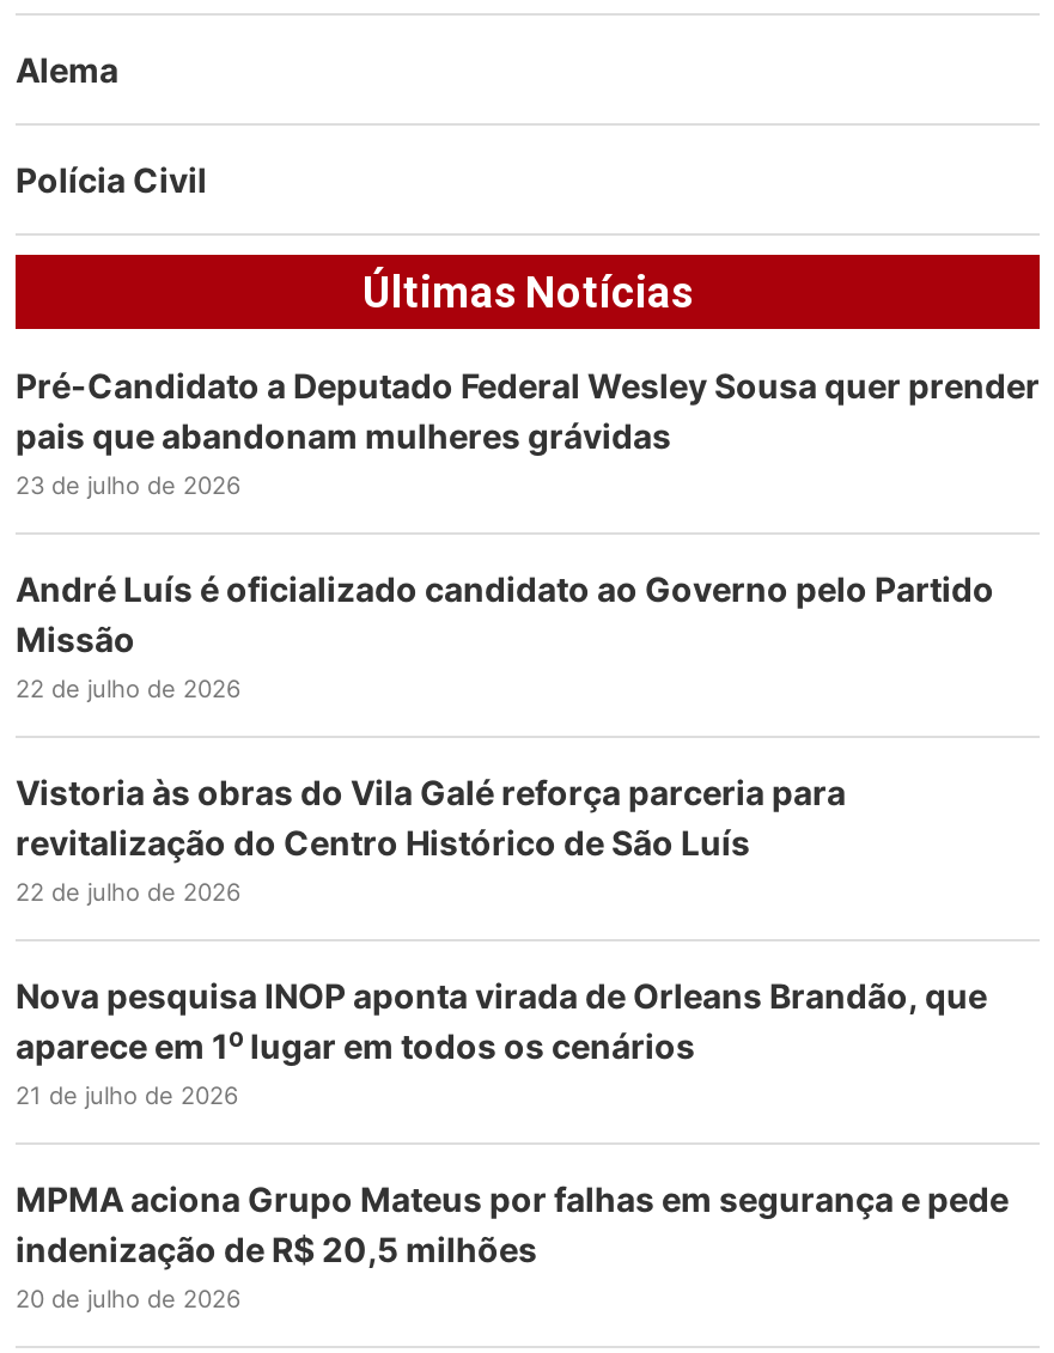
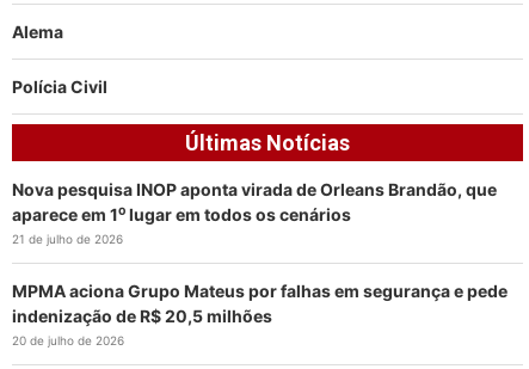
[16,366,1040,907] Pré-Candidato a Deputado Federal Wesley Sousa quer prender | pais que abandonam mulheres grávidas | 23 de julho de 2026 | André Luís é oficializado candidato ao Governo pelo Partido | Missão | 22 de julho de 2026 | Vistoria às obras do Vila Galé reforça parceria para | revitalização do Centro Histórico de São Luís | 22 de julho de 2026 -> none

